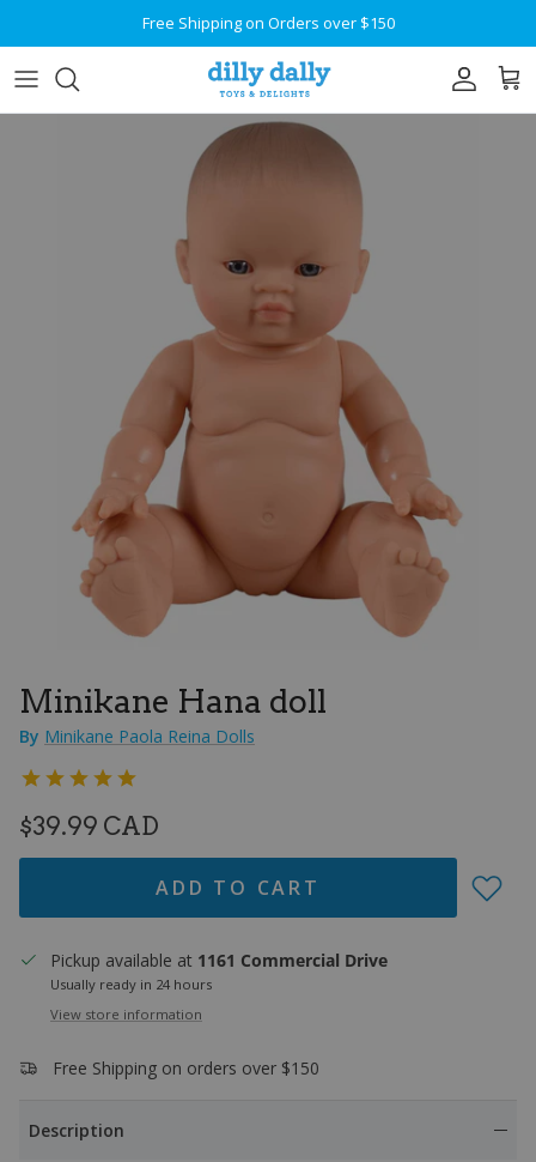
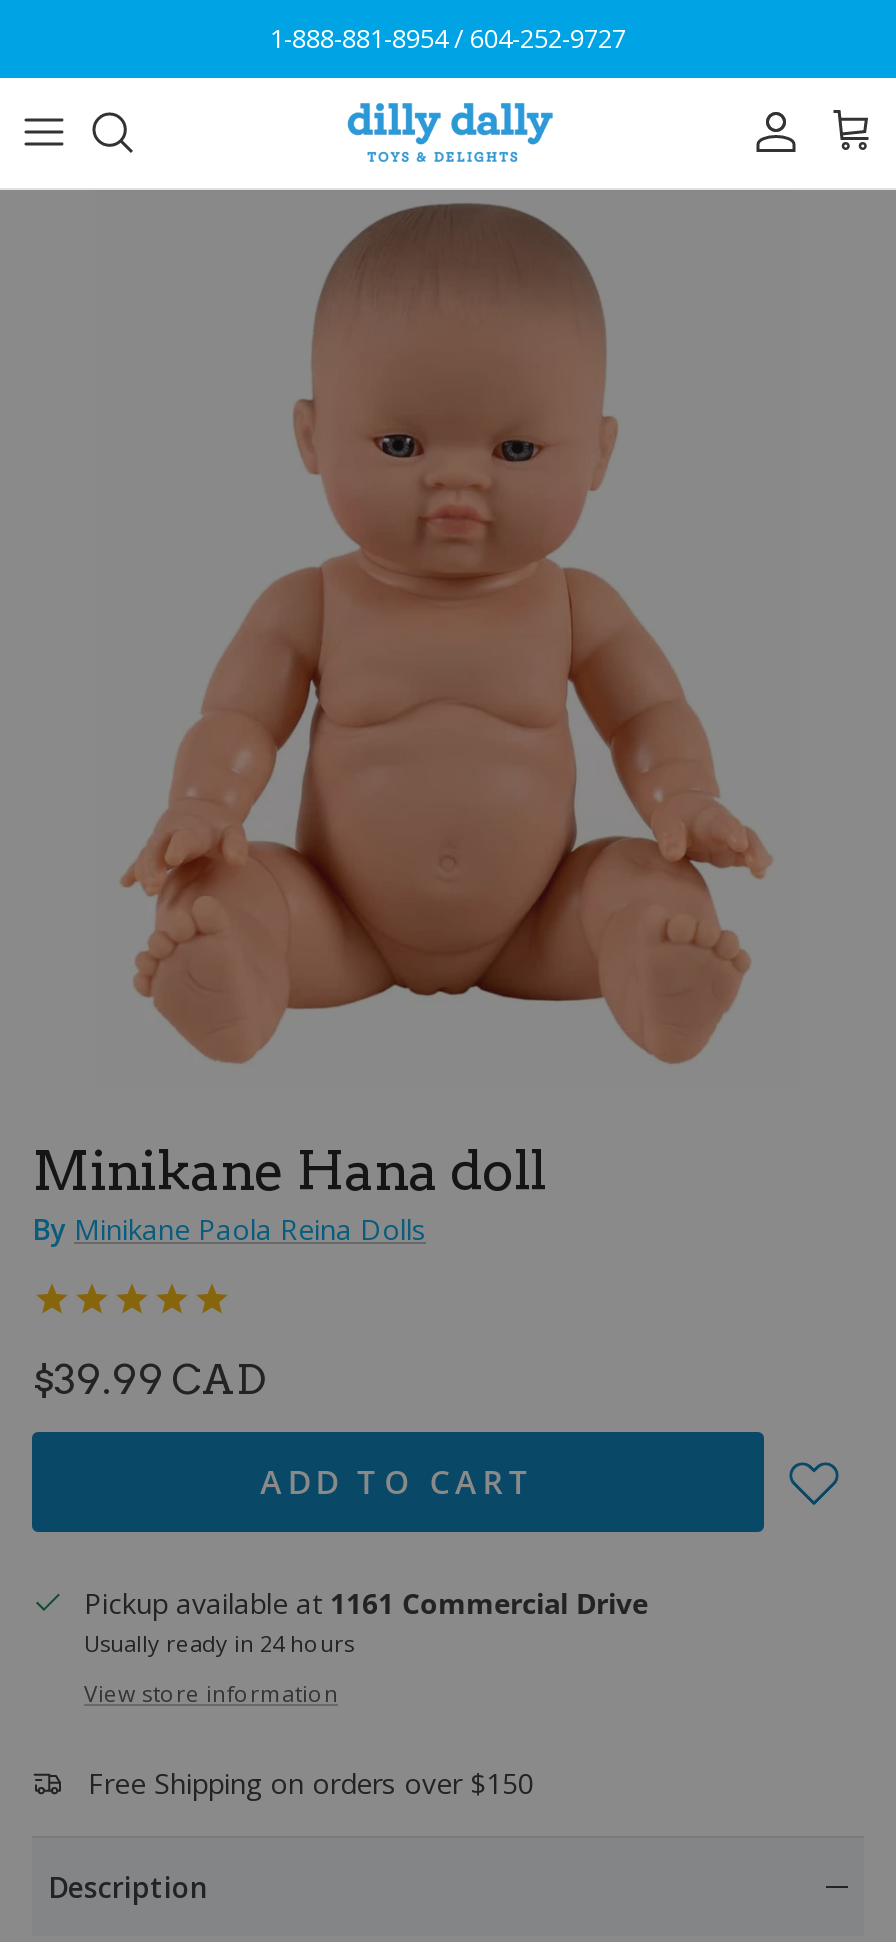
[142,13,394,34] Free Shipping on Orders over $150 -> [270,21,626,57] 1-888-881-8954 / 604-252-9727

